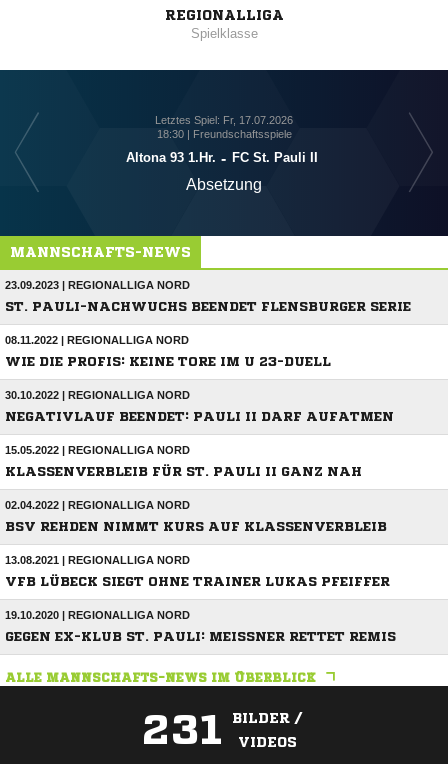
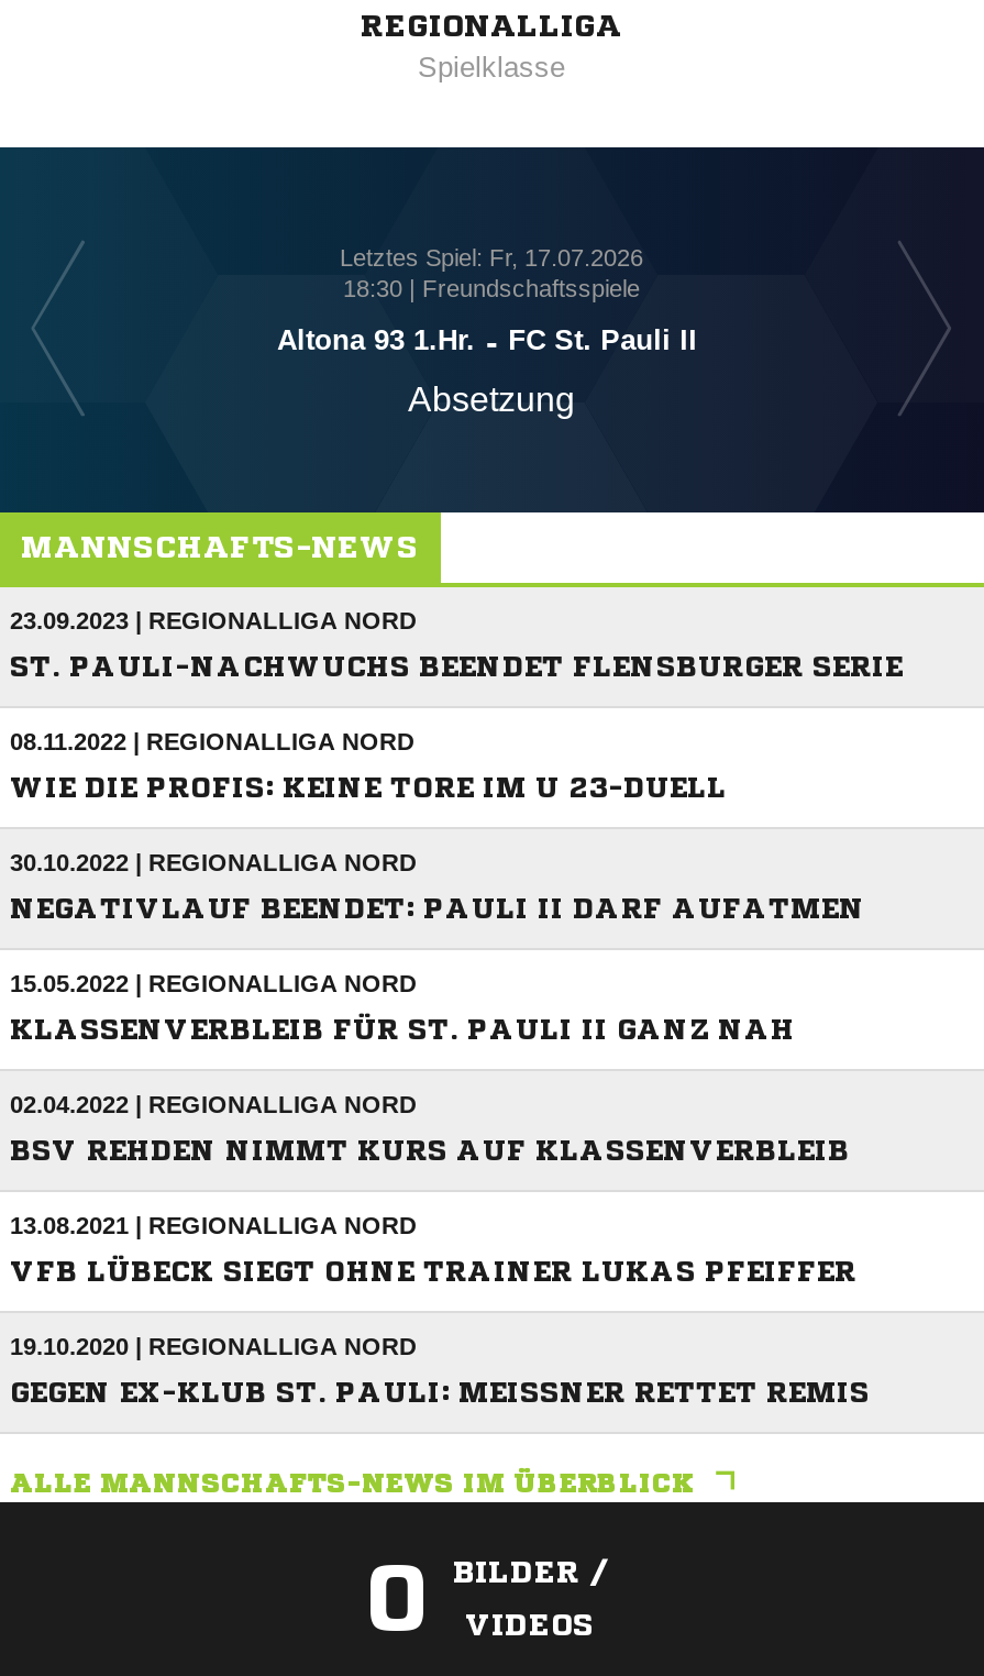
[141,708,302,750] 231 BILDER / VIDEOS -> [365,1552,607,1644] 0 BILDER / VIDEOS

